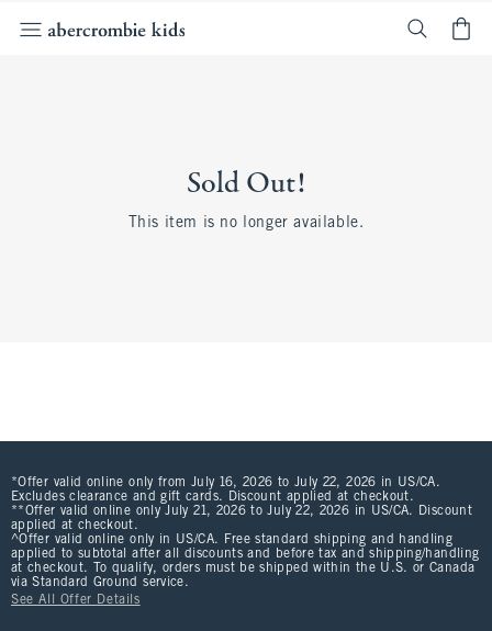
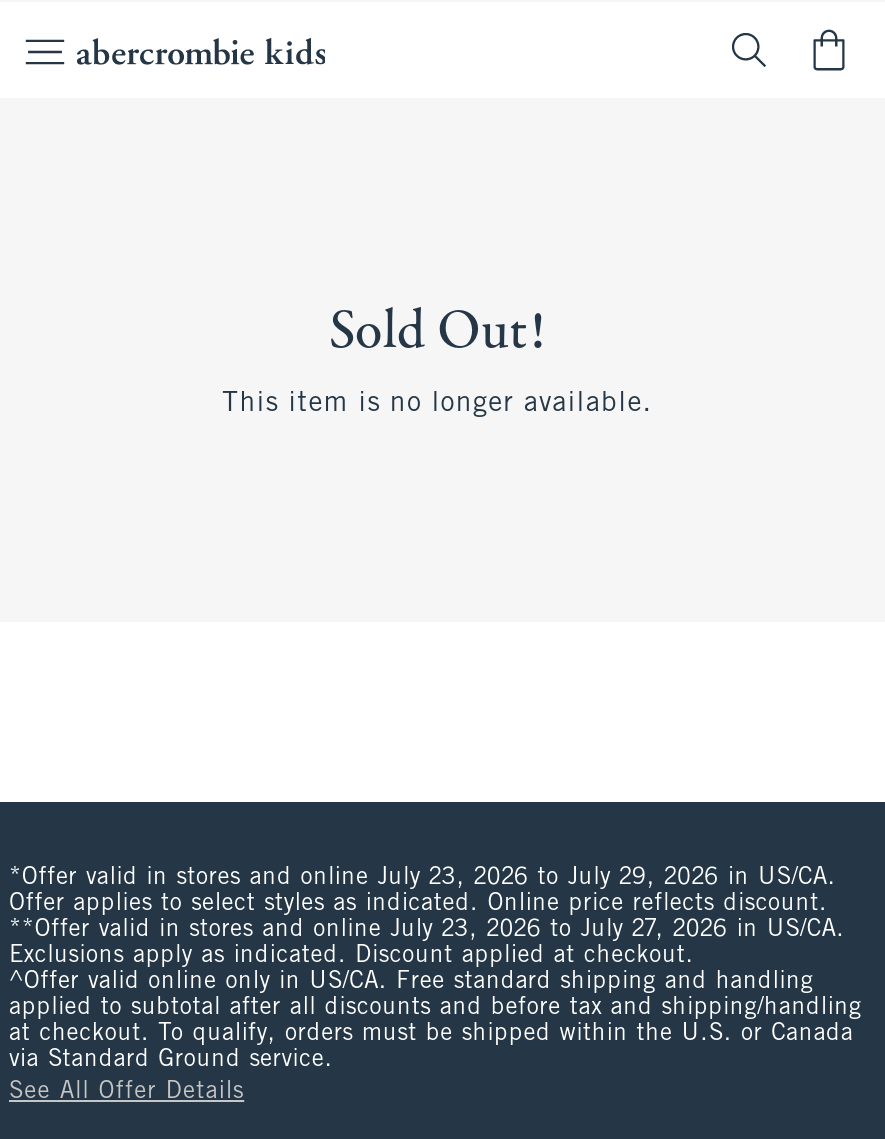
[11,476,472,532] *Offer valid online only from July 16, 2026 to July 22, 2026 in US/CA. | Excludes clearance and gift cards. Discount applied at checkout. | **Offer valid online only July 21, 2026 to July 22, 2026 in US/CA. Discount | applied at checkout. -> [9,866,845,968] *Offer valid in stores and online July 23, 2026 to July 29, 2026 in US/CA. | Offer applies to select styles as indicated. Online price reflects discount. | **Offer valid in stores and online July 23, 2026 to July 27, 2026 in US/CA. | Exclusions apply as indicated. Discount applied at checkout.

